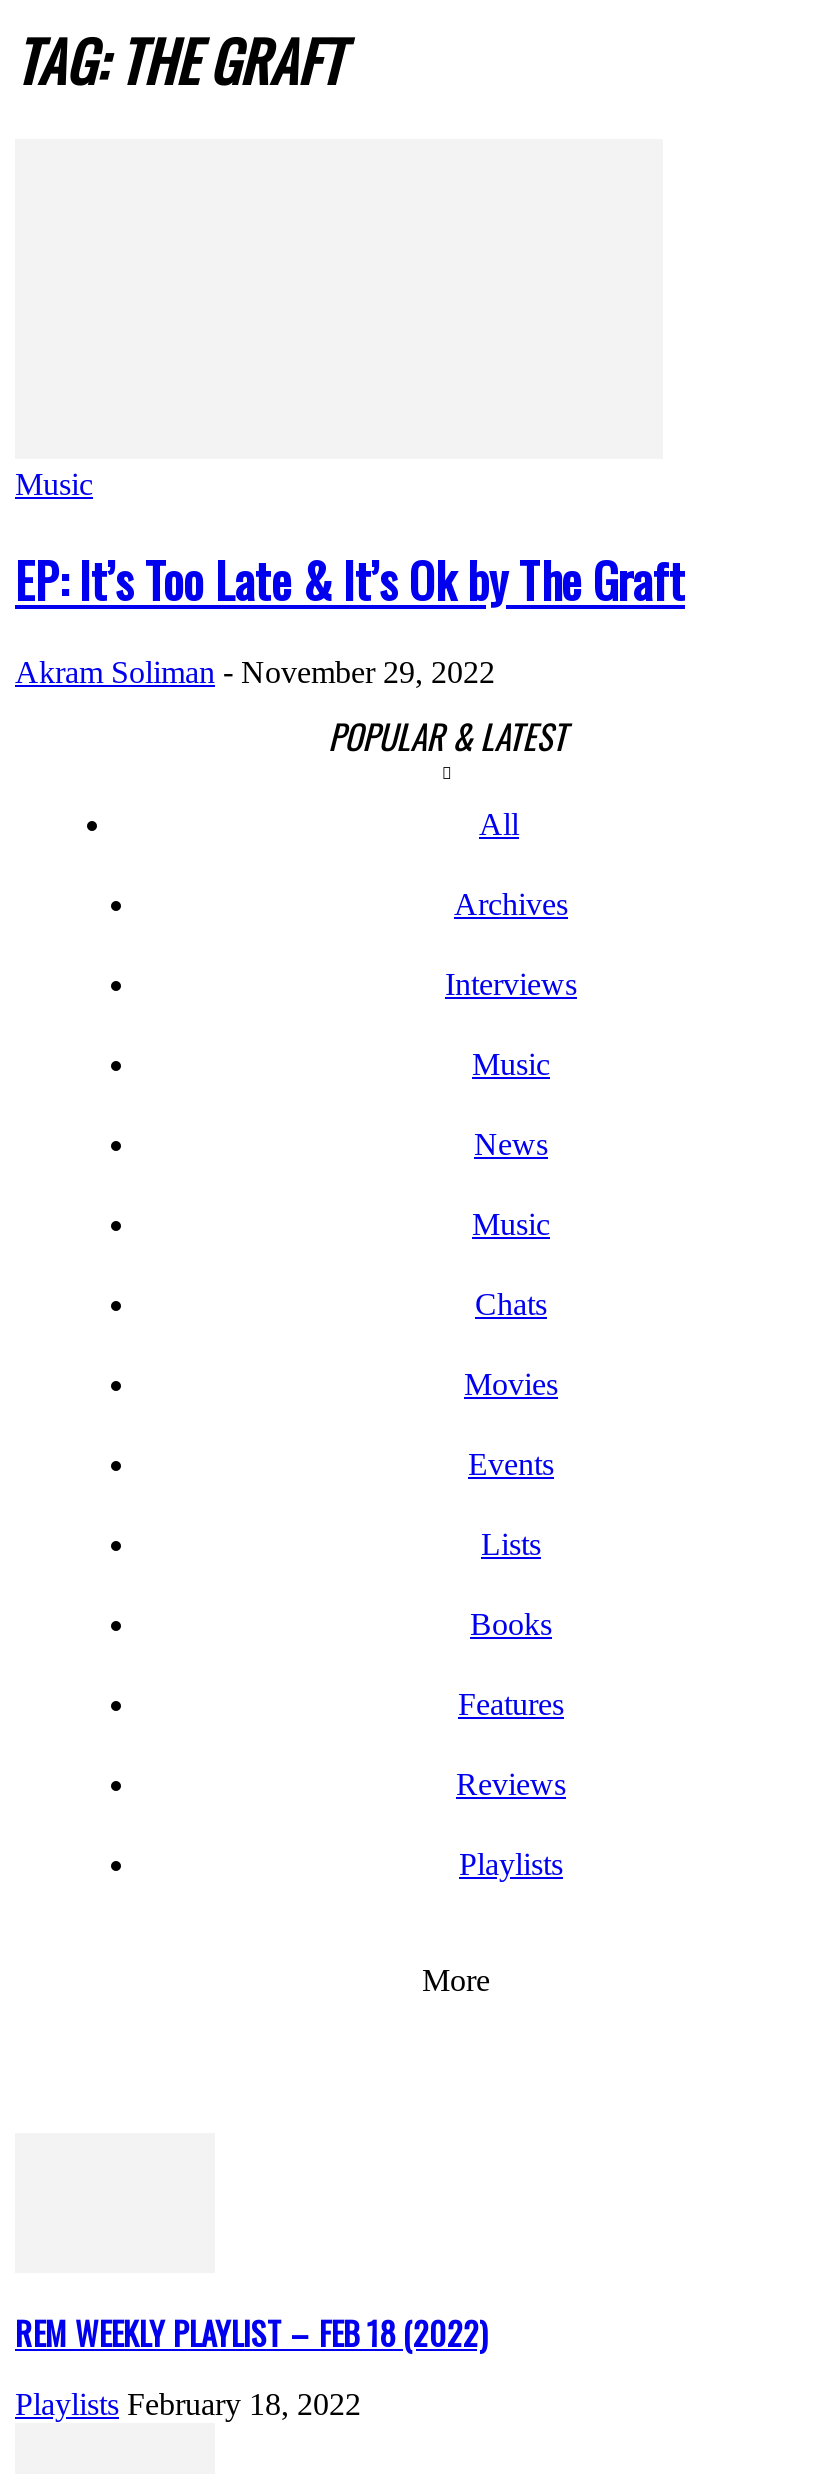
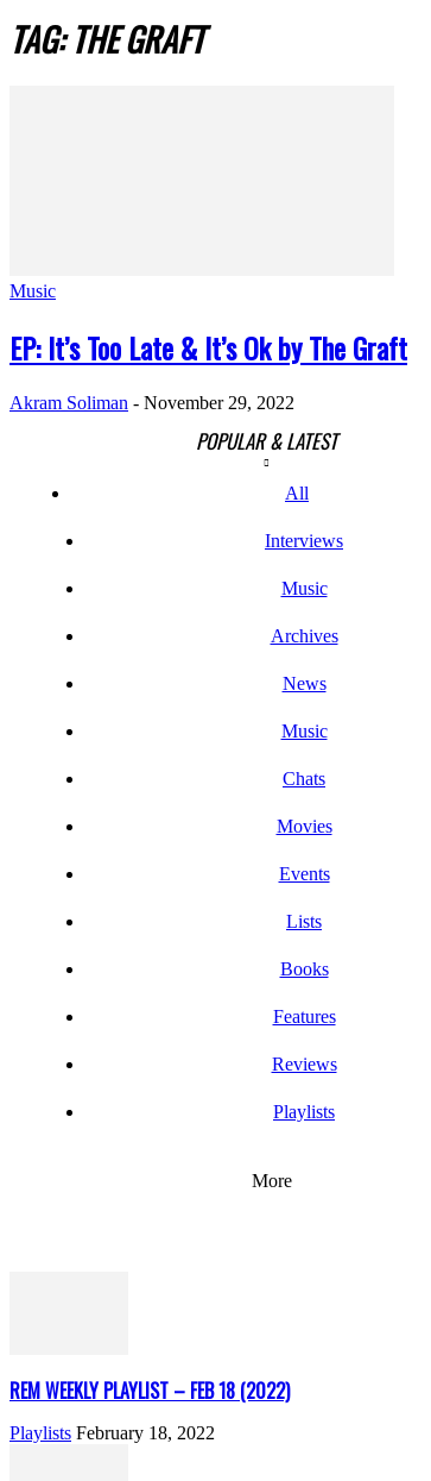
moved [454,886,568,920] -> [270,625,338,645]: Archives
moved [445,966,577,1080] -> [265,530,343,598]: Interviews | Music

